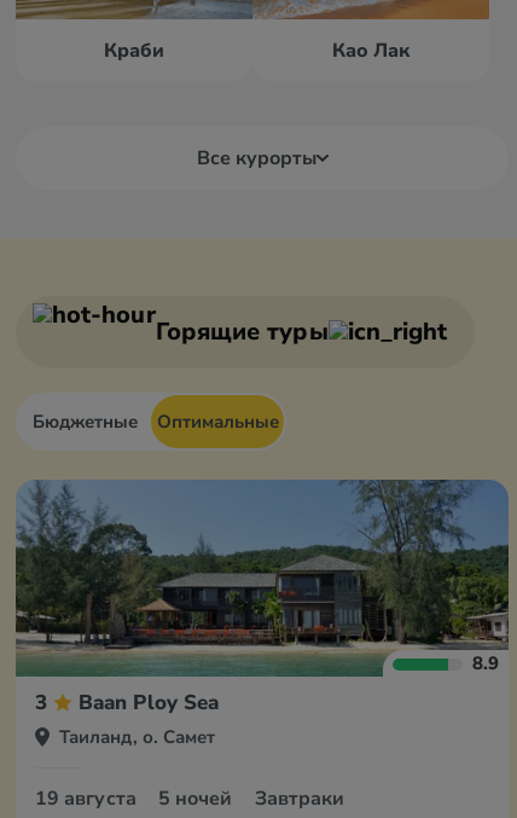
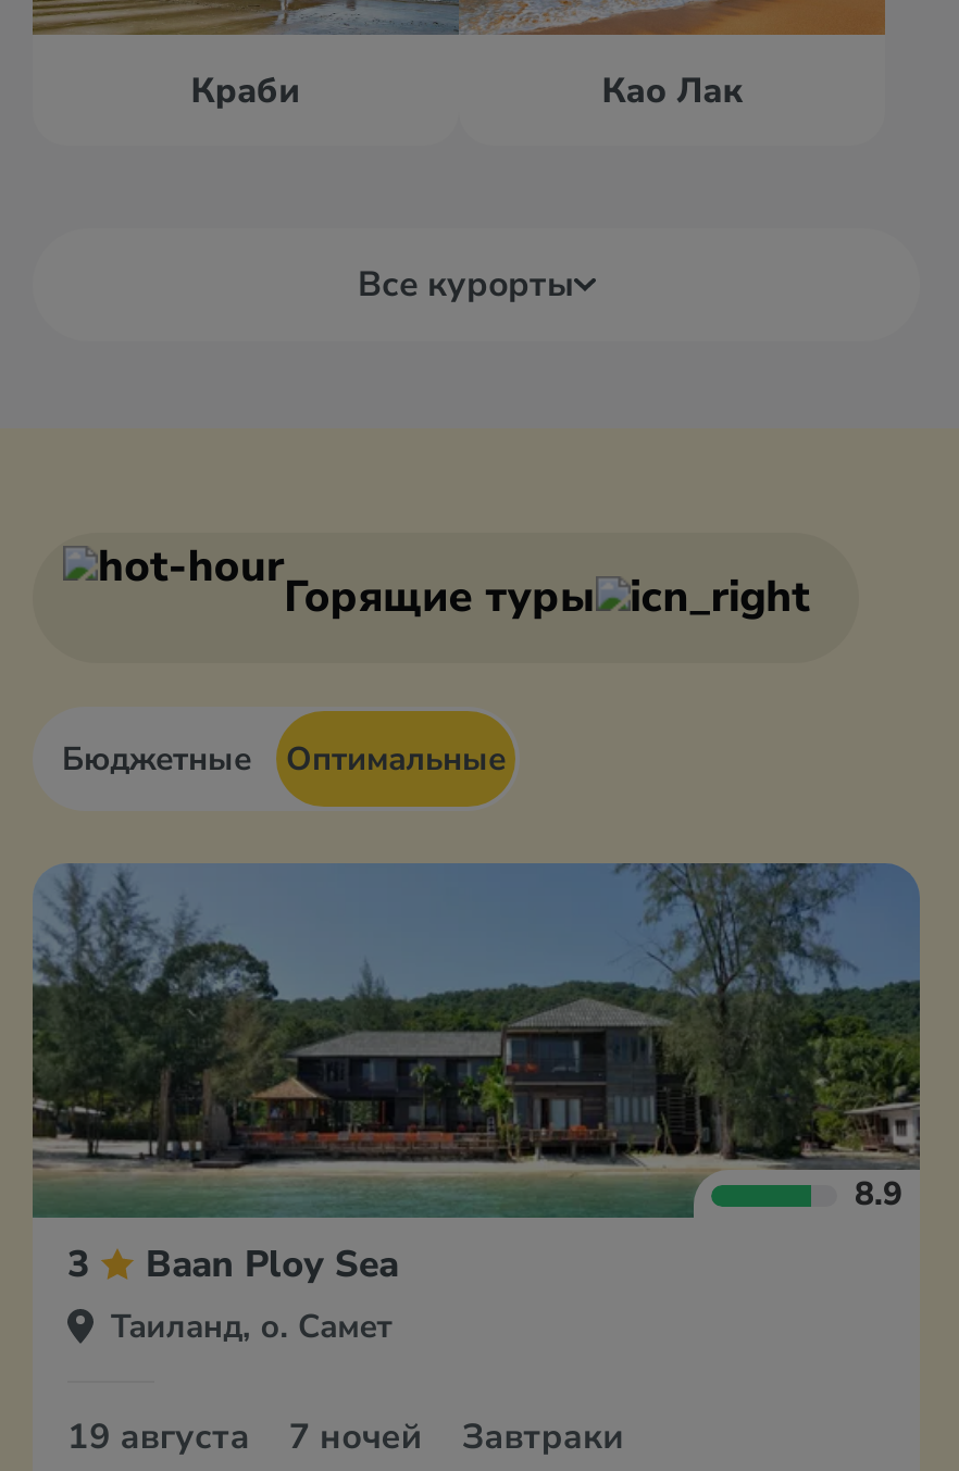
[35,785,345,812] 19 августа 5 ночей Завтраки -> [67,1413,625,1461] 19 августа 7 ночей Завтраки

